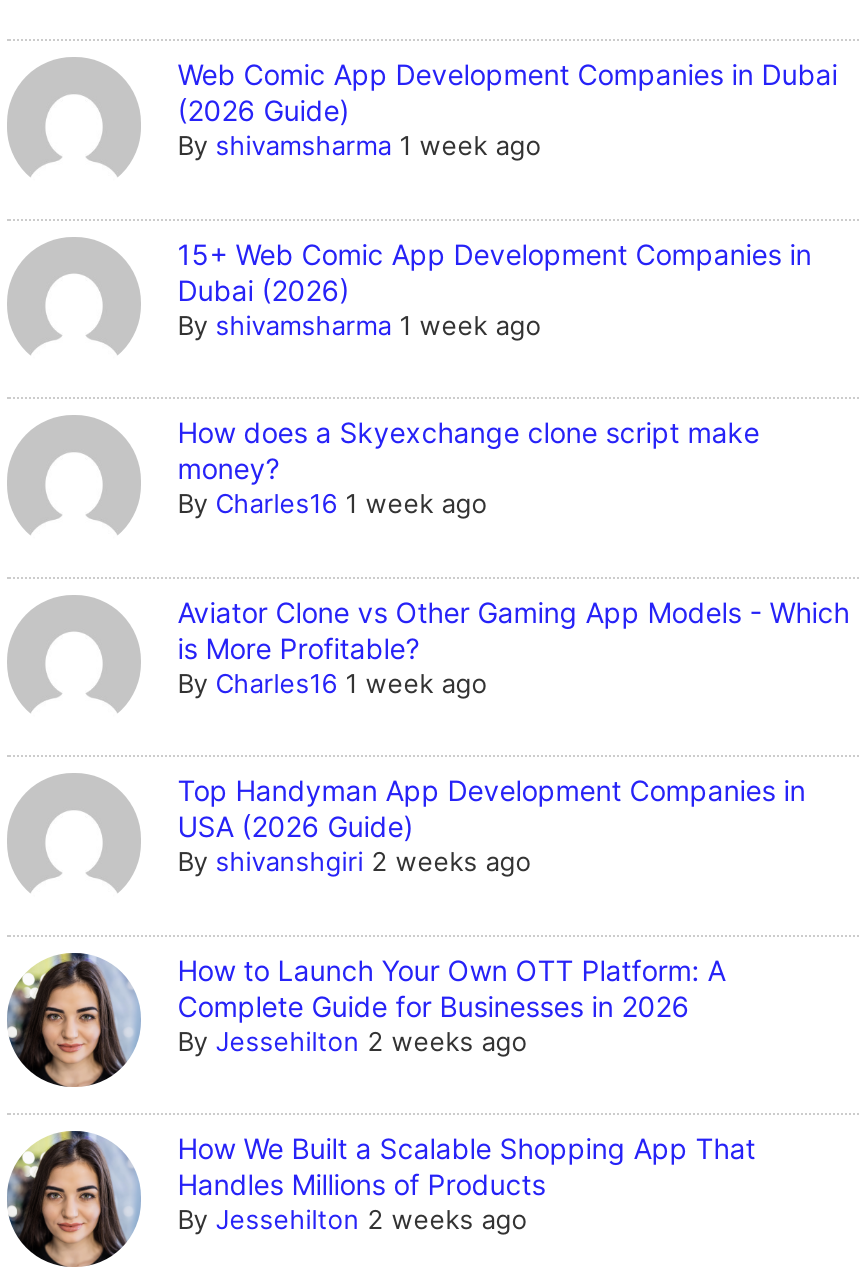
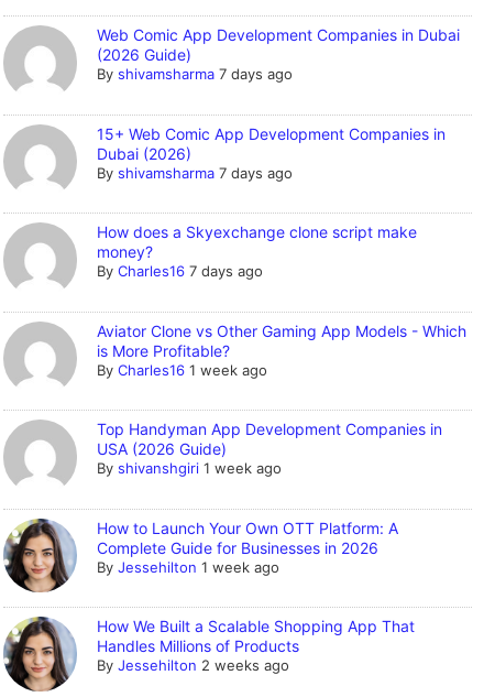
[177,130,541,162] By shivamsharma 1 week ago -> [97,65,293,83] By shivamsharma 7 days ago
[177,309,541,341] By shivamsharma 1 week ago -> [97,164,293,182] By shivamsharma 7 days ago
[177,488,487,520] By Charles16 1 week ago -> [97,262,263,280] By Charles16 7 days ago
[177,846,531,878] By shivanshgiri 2 weeks ago -> [97,459,282,477] By shivanshgiri 1 week ago
[177,1024,527,1056] By Jessehilton 2 weeks ago -> [97,558,280,576] By Jessehilton 1 week ago

